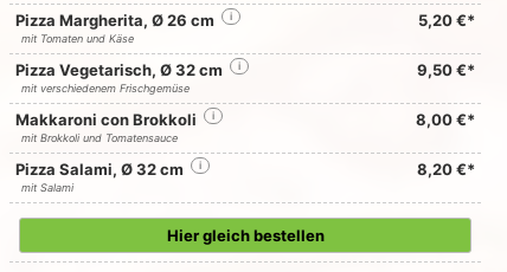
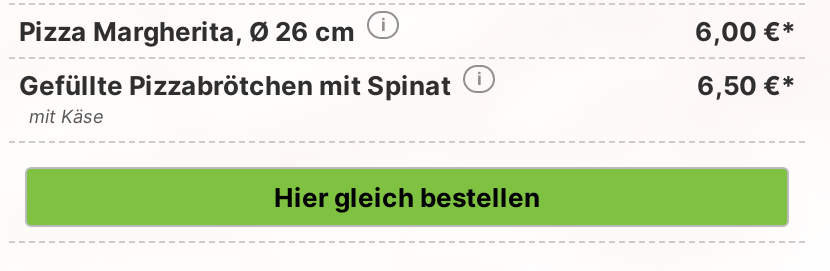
[15,11,475,194] 5,20 €* | mit Tomaten und Käse | Pizza Vegetarisch, Ø 32 cm | 9,50 €* | mit verschiedenem Frischgemüse | Makkaroni con Brokkoli | 8,00 €* | mit Brokkoli und Tomatensauce | Pizza Salami, Ø 32 cm | 8,20 €* | mit Salami -> [19,15,795,127] 6,00 €* | Gefüllte Pizzabrötchen mit Spinat | 6,50 €* | mit Käse

